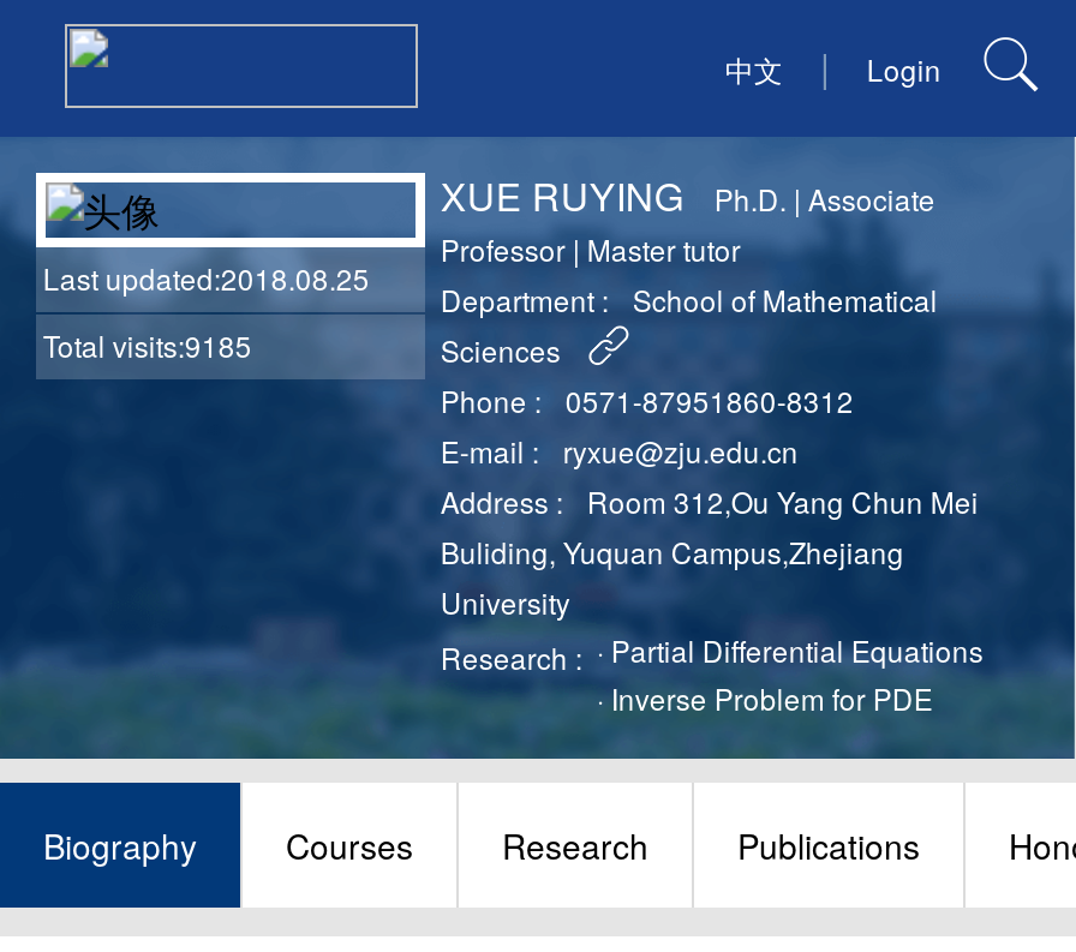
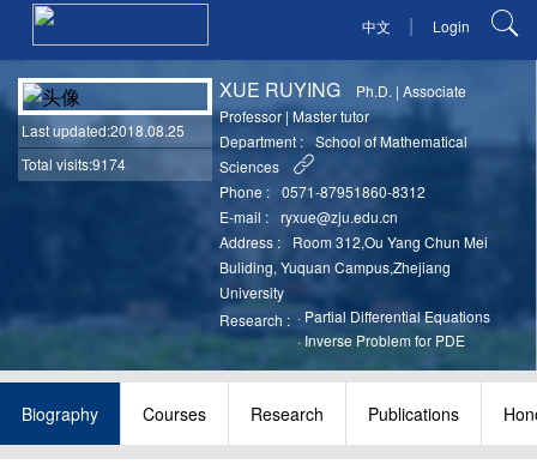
[43,324,252,365] Total visits:9185 -> [21,154,126,174] Total visits:9174

